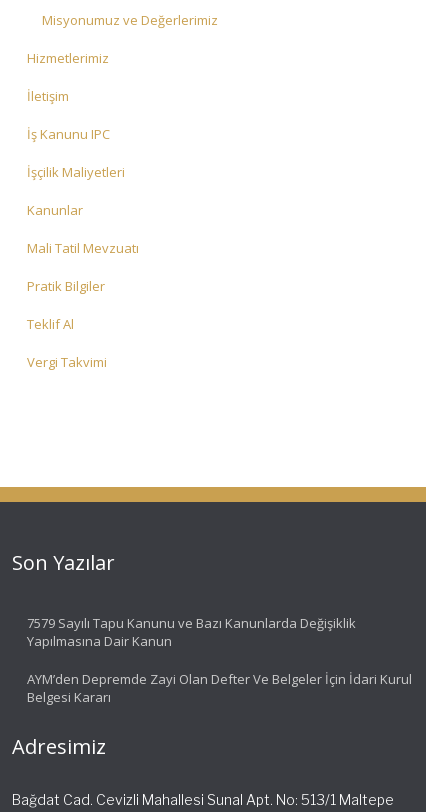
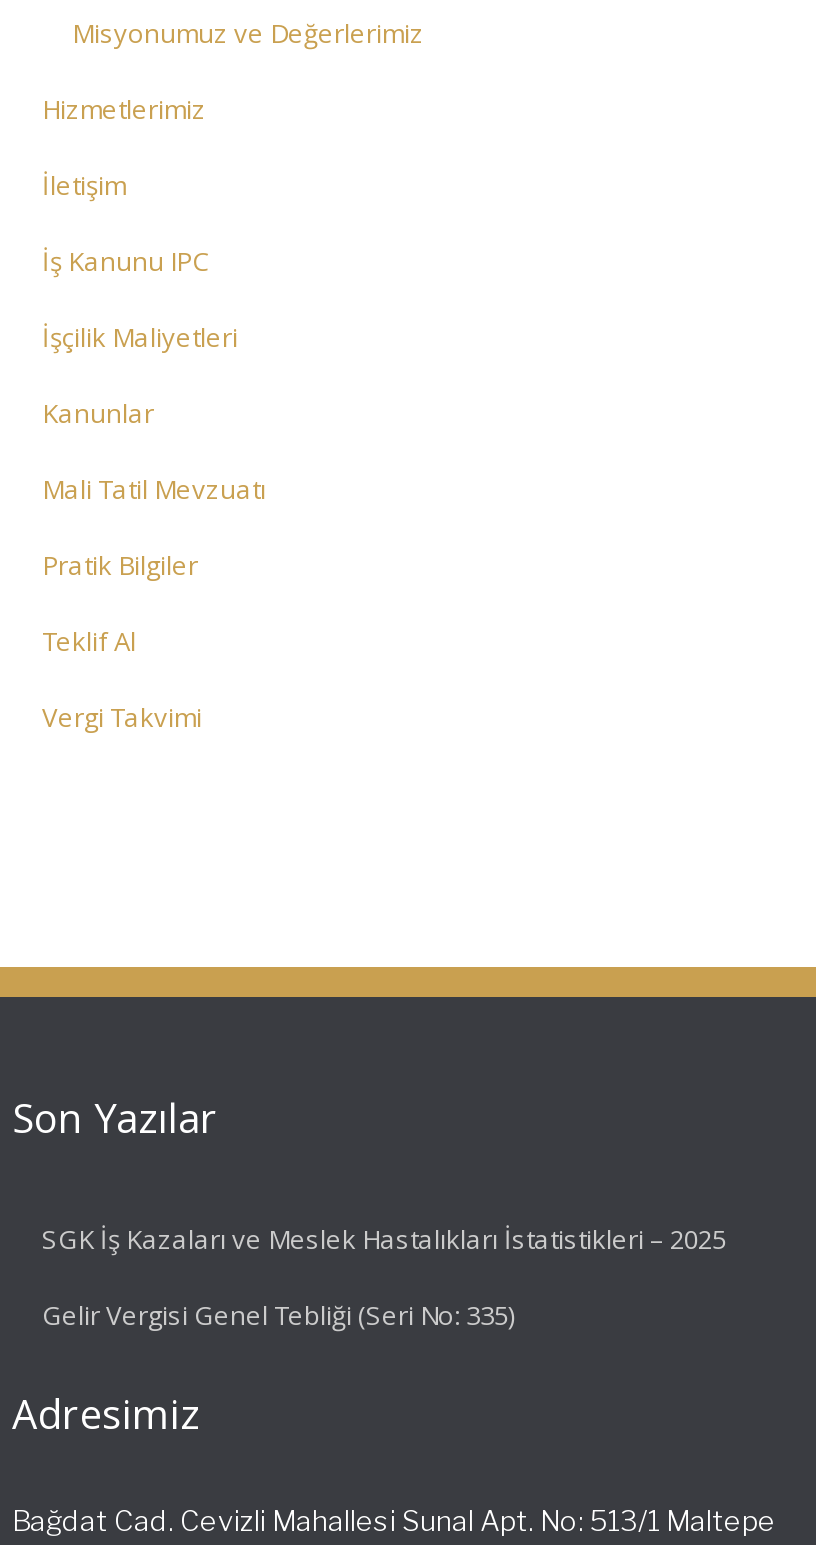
[27,613,356,649] 7579 Sayılı Tapu Kanunu ve Bazı Kanunlarda Değişiklik | Yapılmasına Dair Kanun -> [42,1220,726,1256] SGK İş Kazaları ve Meslek Hastalıkları İstatistikleri – 2025
[27,669,412,705] AYM’den Depremde Zayi Olan Defter Ve Belgeler İçin İdari Kurul | Belgesi Kararı -> [42,1296,514,1332] Gelir Vergisi Genel Tebliği (Seri No: 335)

